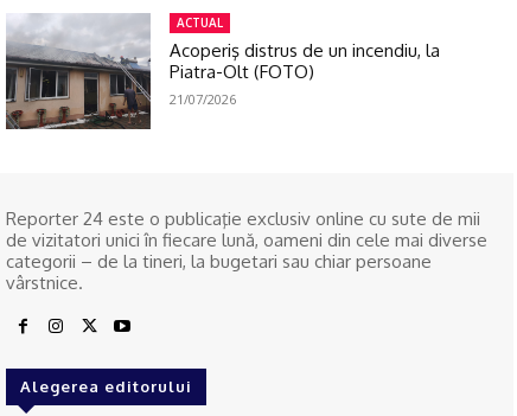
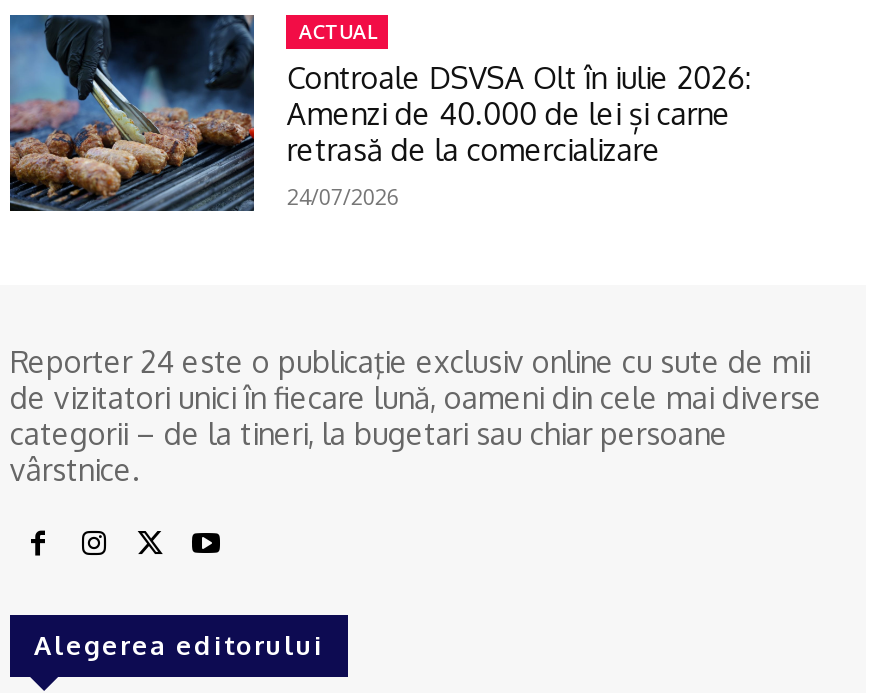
[5,13,440,129] [image] | Acoperiş distrus de un incendiu, la | Piatra-Olt (FOTO) | 21/07/2026 -> [8,13,751,211] [image] | Controale DSVSA Olt în iulie 2026: | Amenzi de 40.000 de lei și carne | retrasă de la comercializare | 24/07/2026

